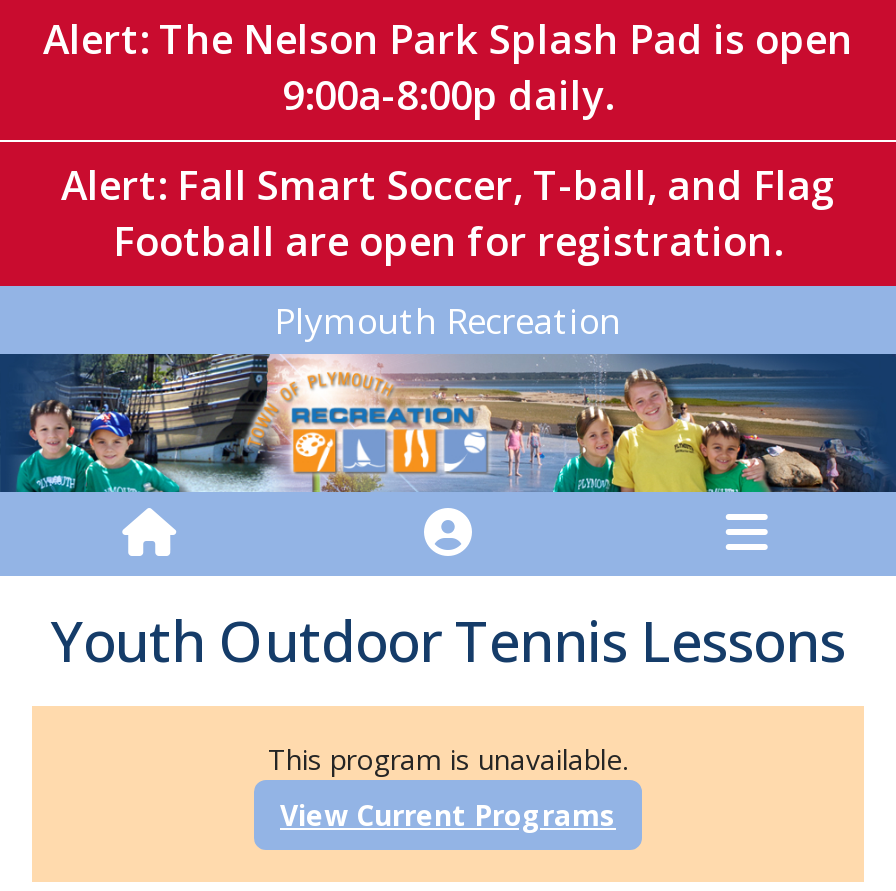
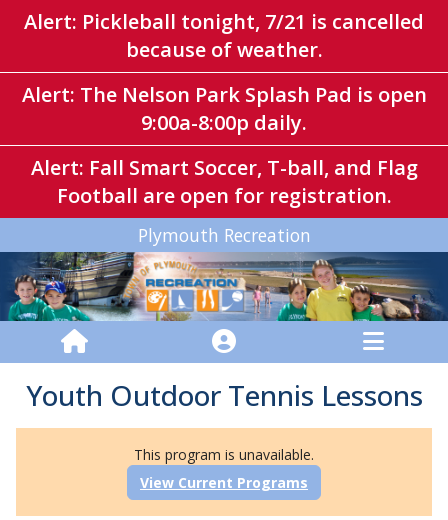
none -> [24,8,424,63] Alert: Pickleball tonight, 7/21 is cancelled | because of weather.

